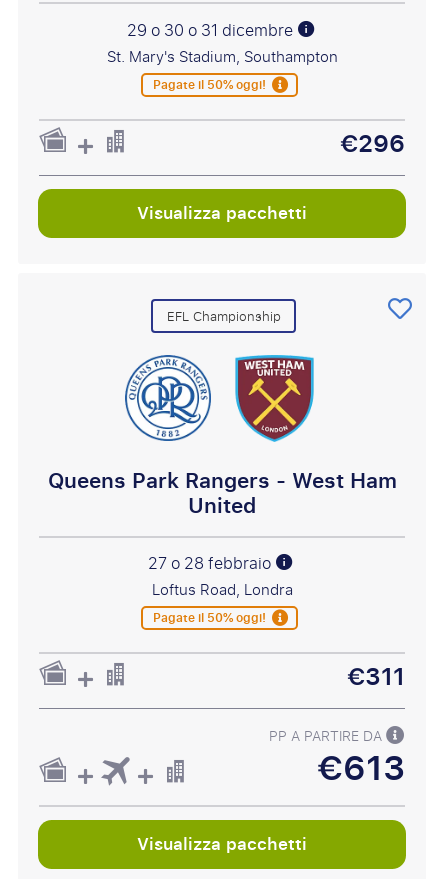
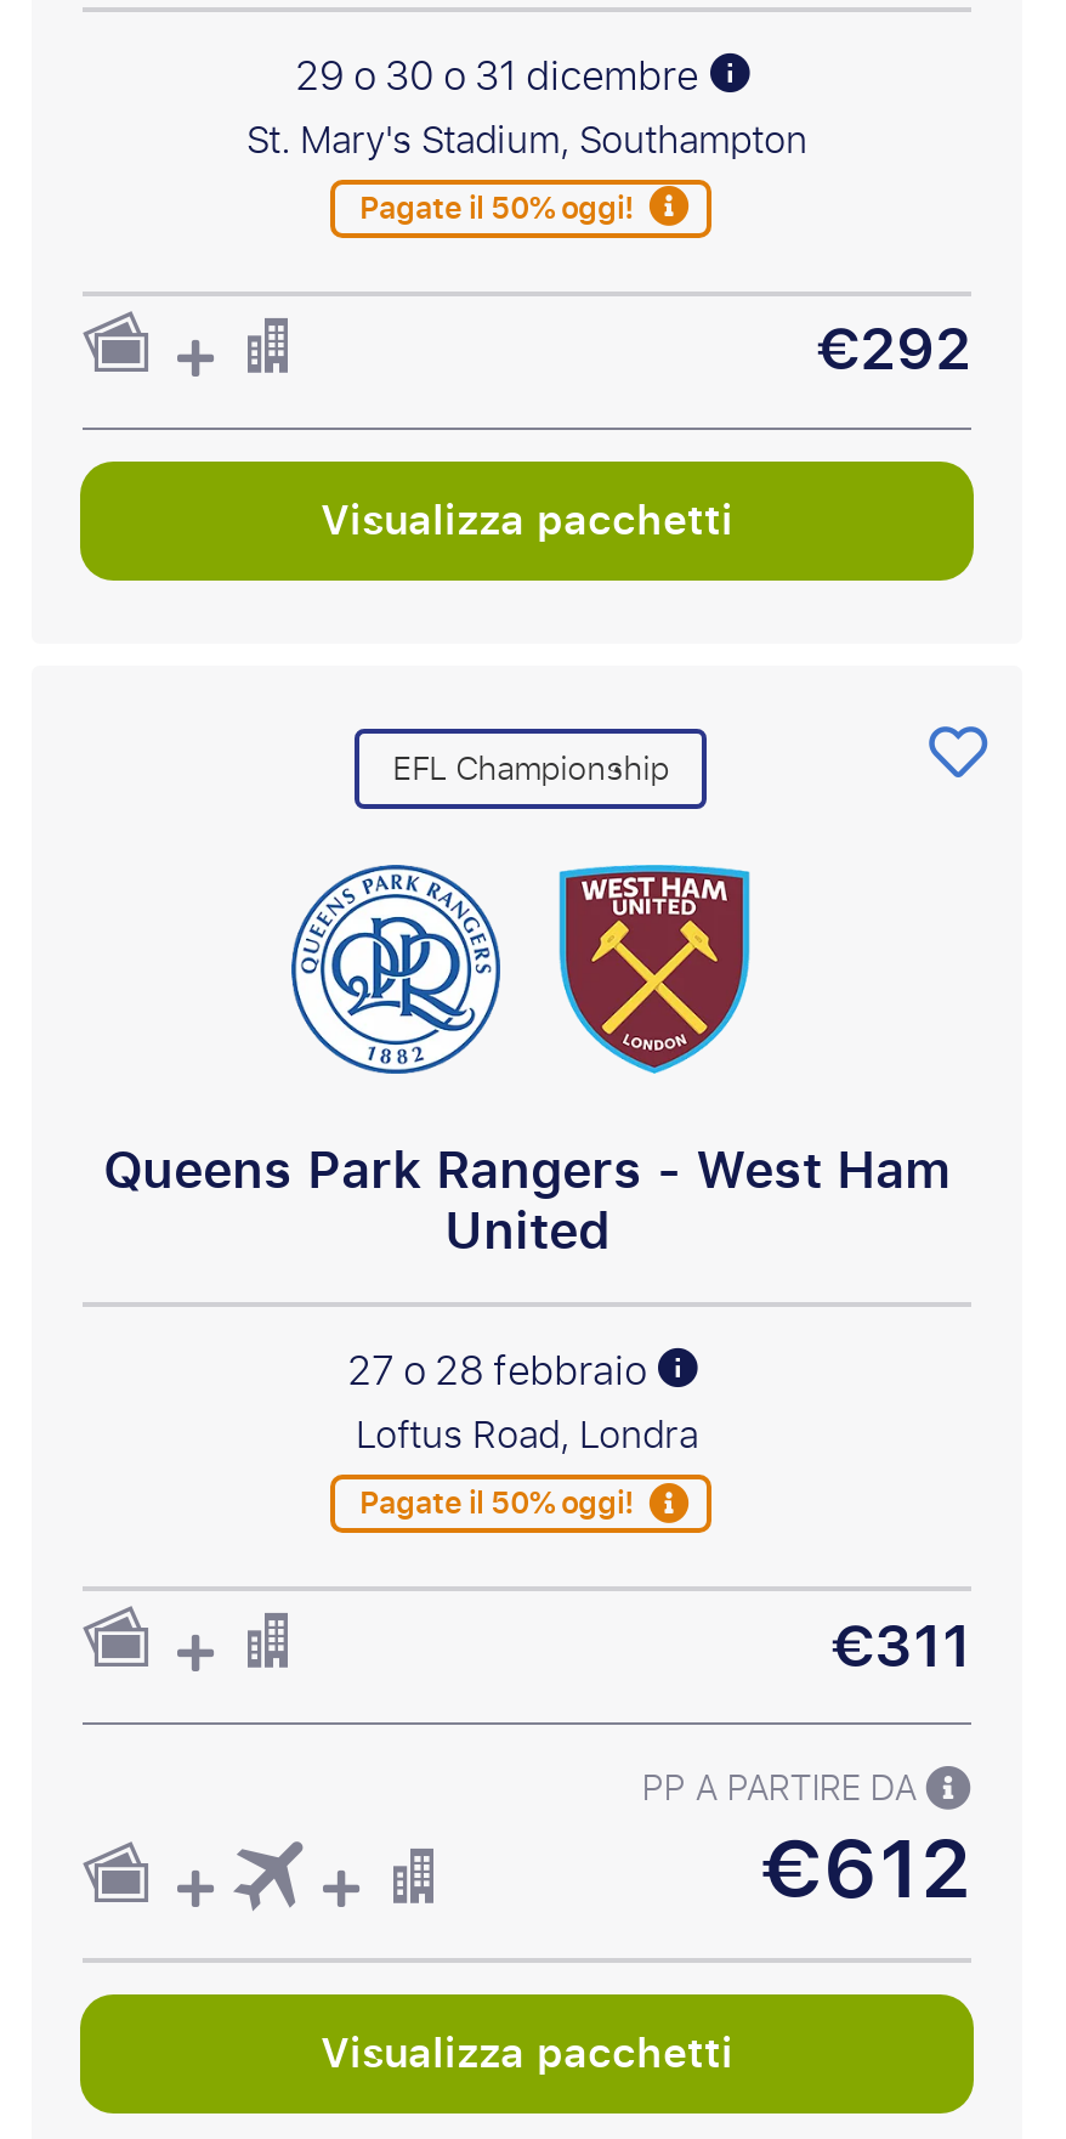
[340,122,405,166] €296 -> [816,298,971,405] €292
[317,738,405,800] €613 -> [760,1795,971,1945] €612

